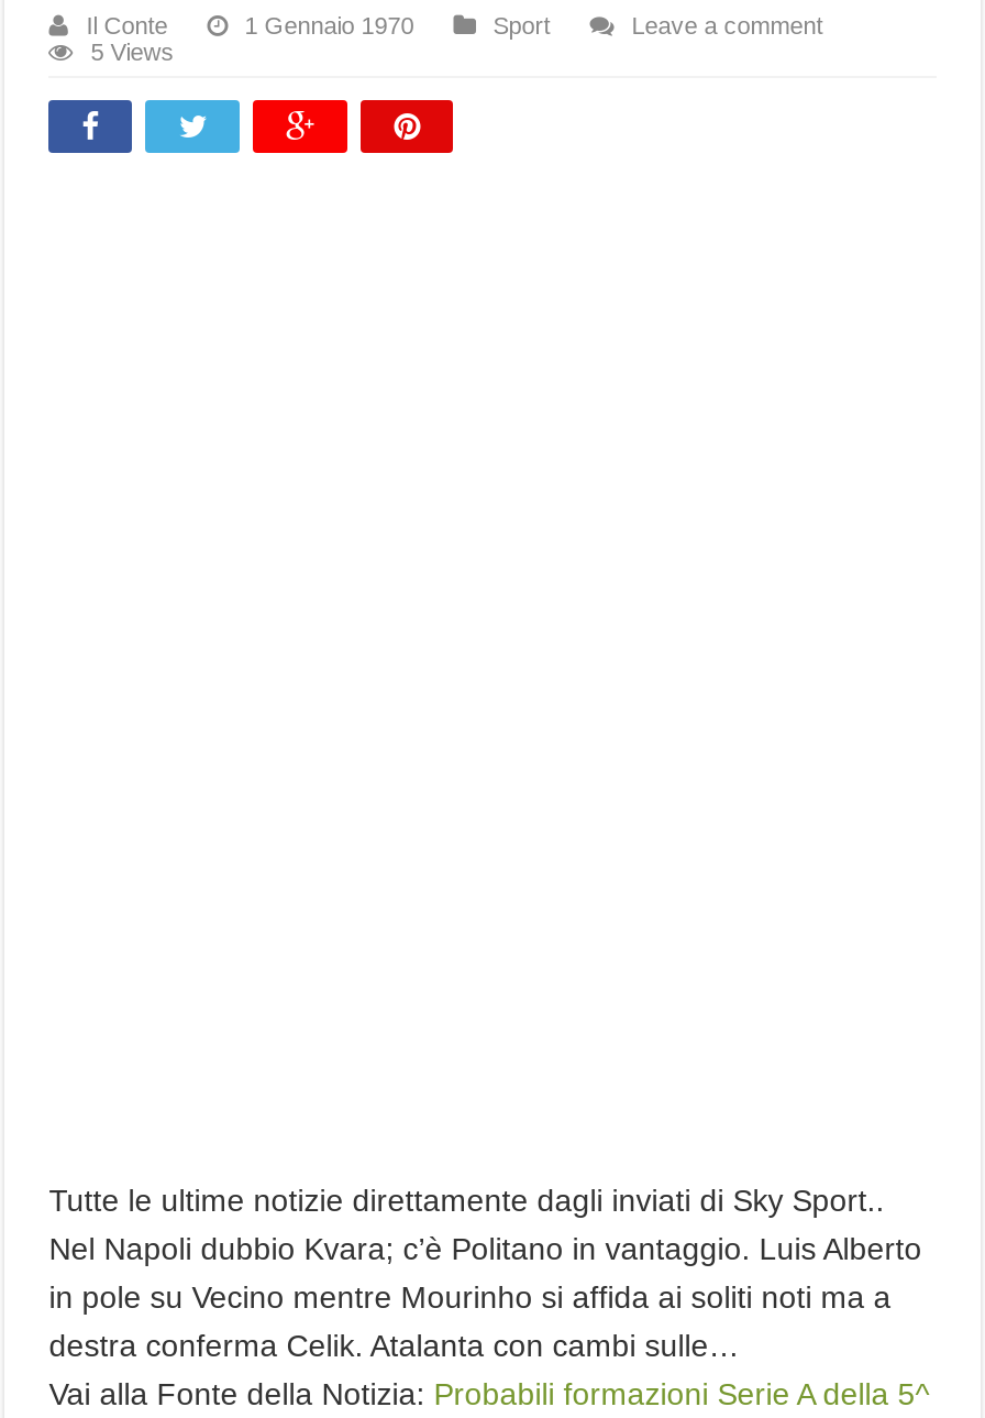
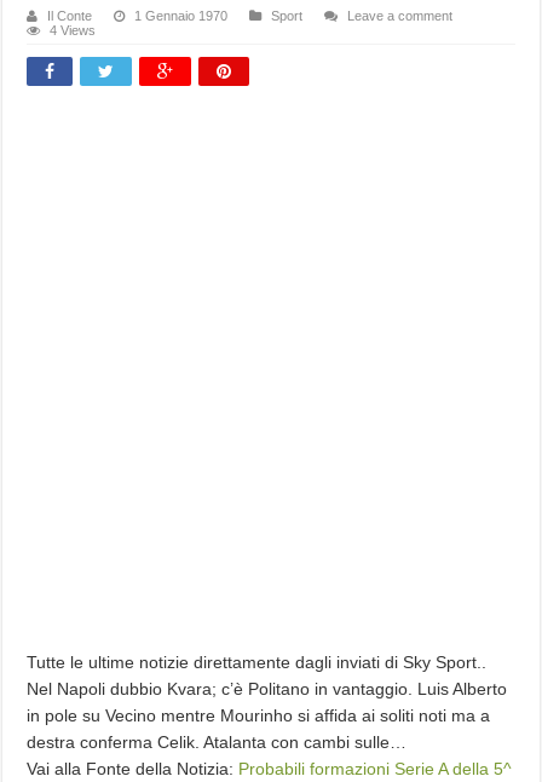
[91,39,174,65] 5 Views -> [50,23,96,38] 4 Views

